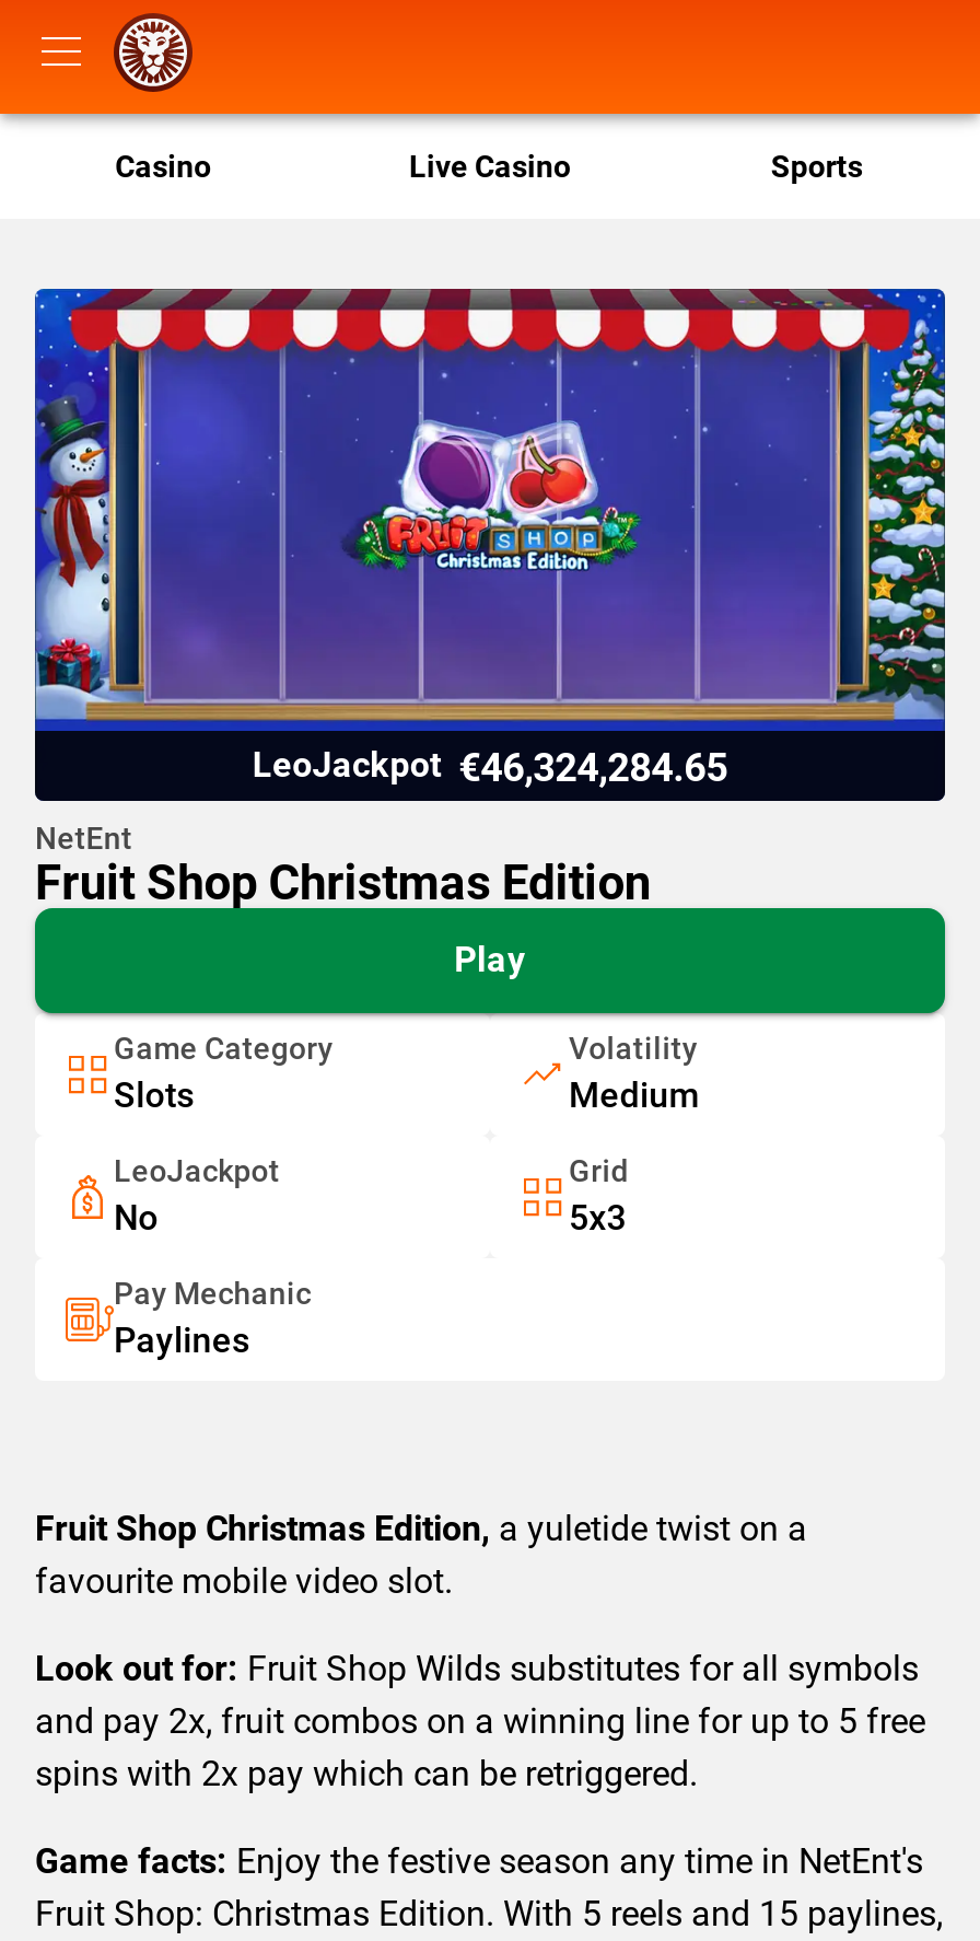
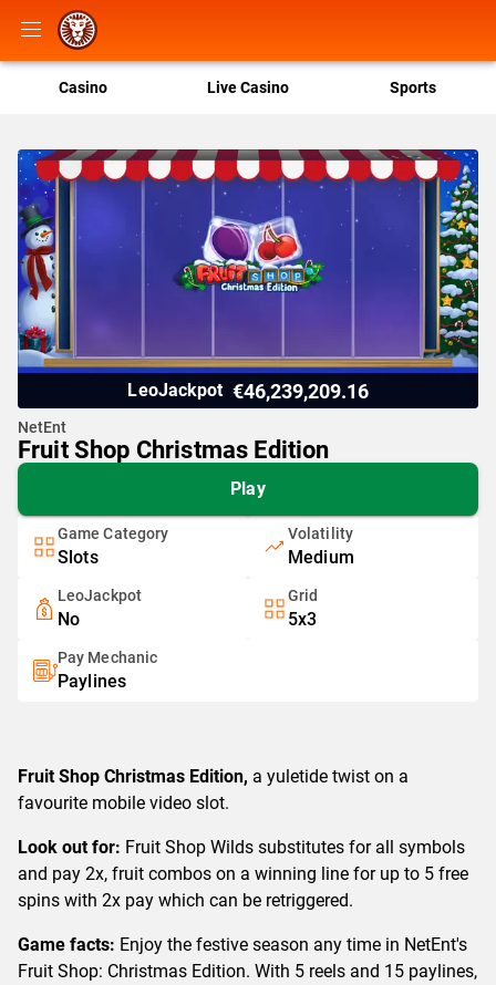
[252,743,728,789] LeoJackpot €46,324,284.65 -> [128,379,368,402] LeoJackpot €46,239,209.16

